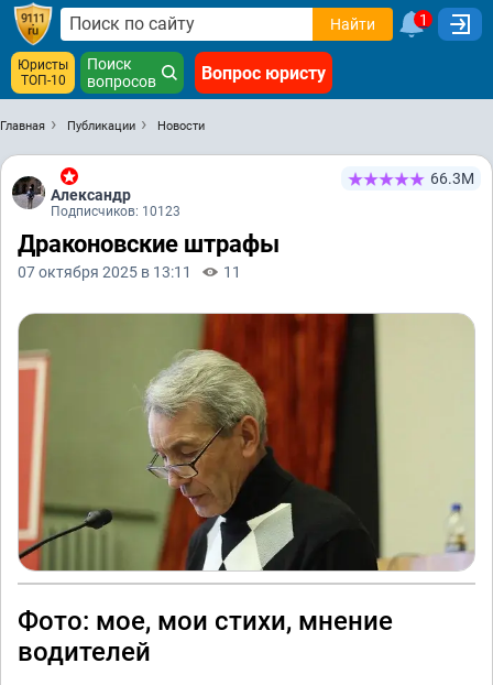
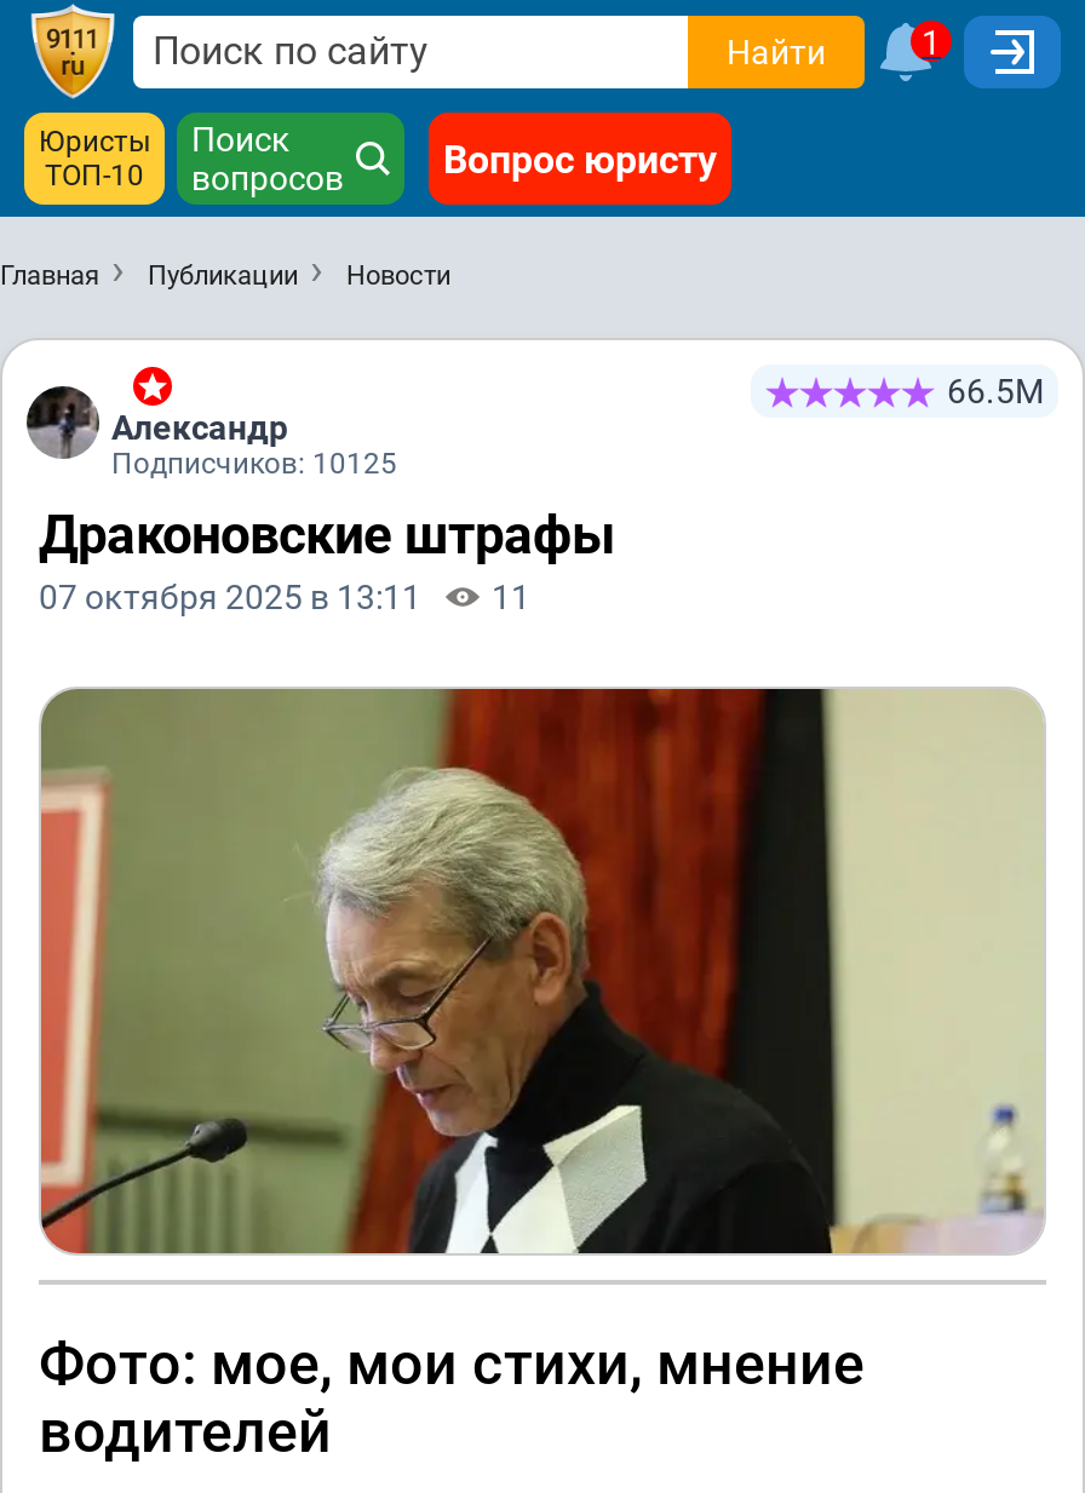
[430,170,474,187] 66.3М -> [947,372,1044,410] 66.5М
[51,204,180,219] Подписчиков: 10123 -> [111,447,397,481] Подписчиков: 10125

